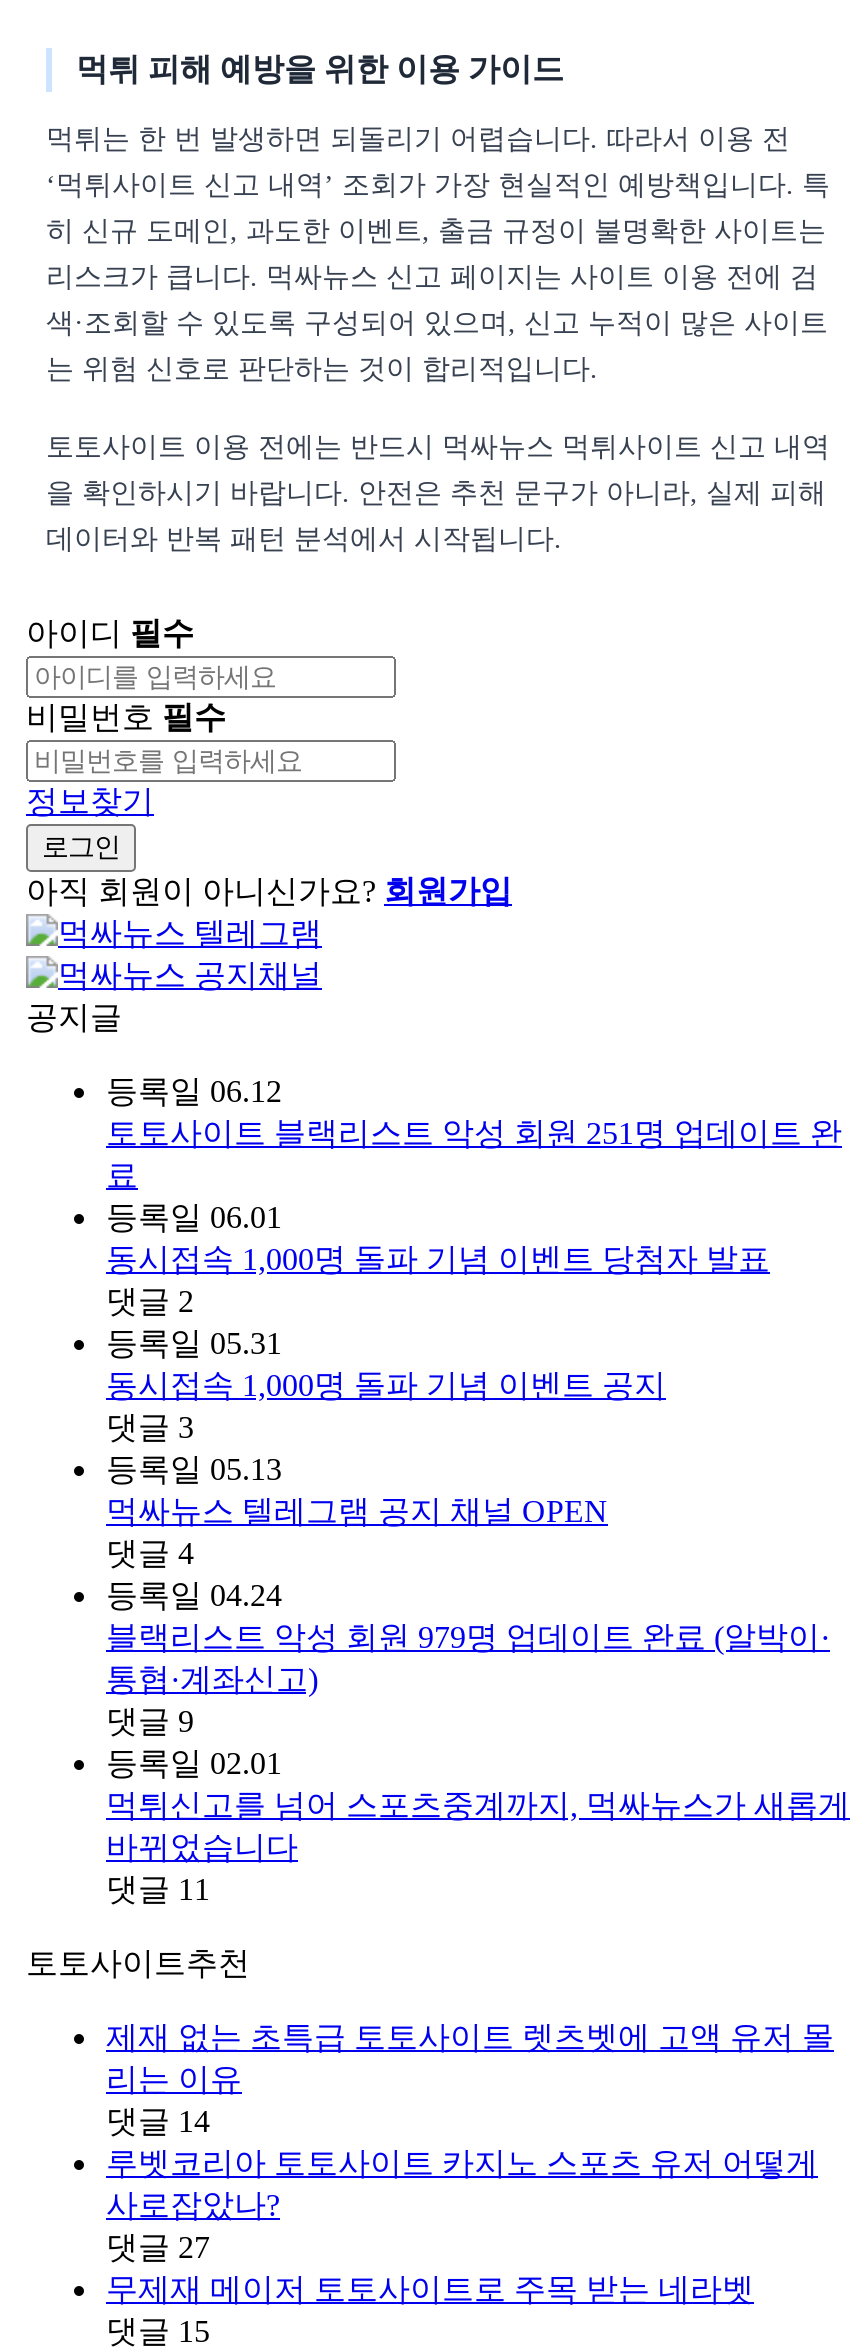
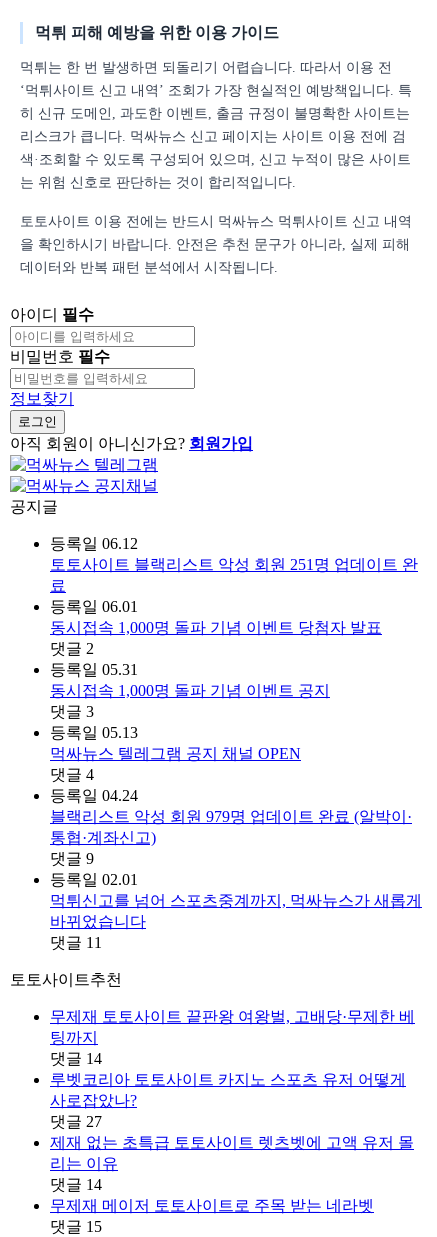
none -> [50,1008,415,1046] 무제재 토토사이트 끝판왕 여왕벌, 고배당·무제한 베 | 팅까지
moved [106,2020,834,2096] -> [50,1134,414,1172]: 제재 없는 초특급 토토사이트 렛츠벳에 고액 유저 몰 | 리는 이유
none -> [50,1176,102,1193] 댓글 14

